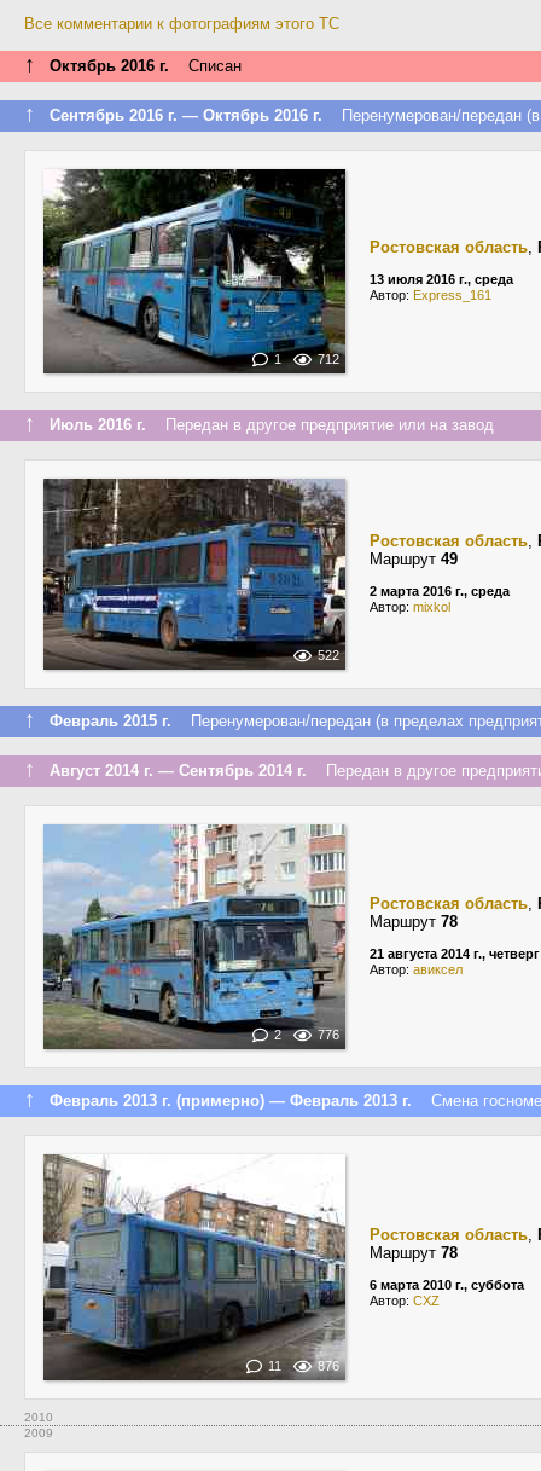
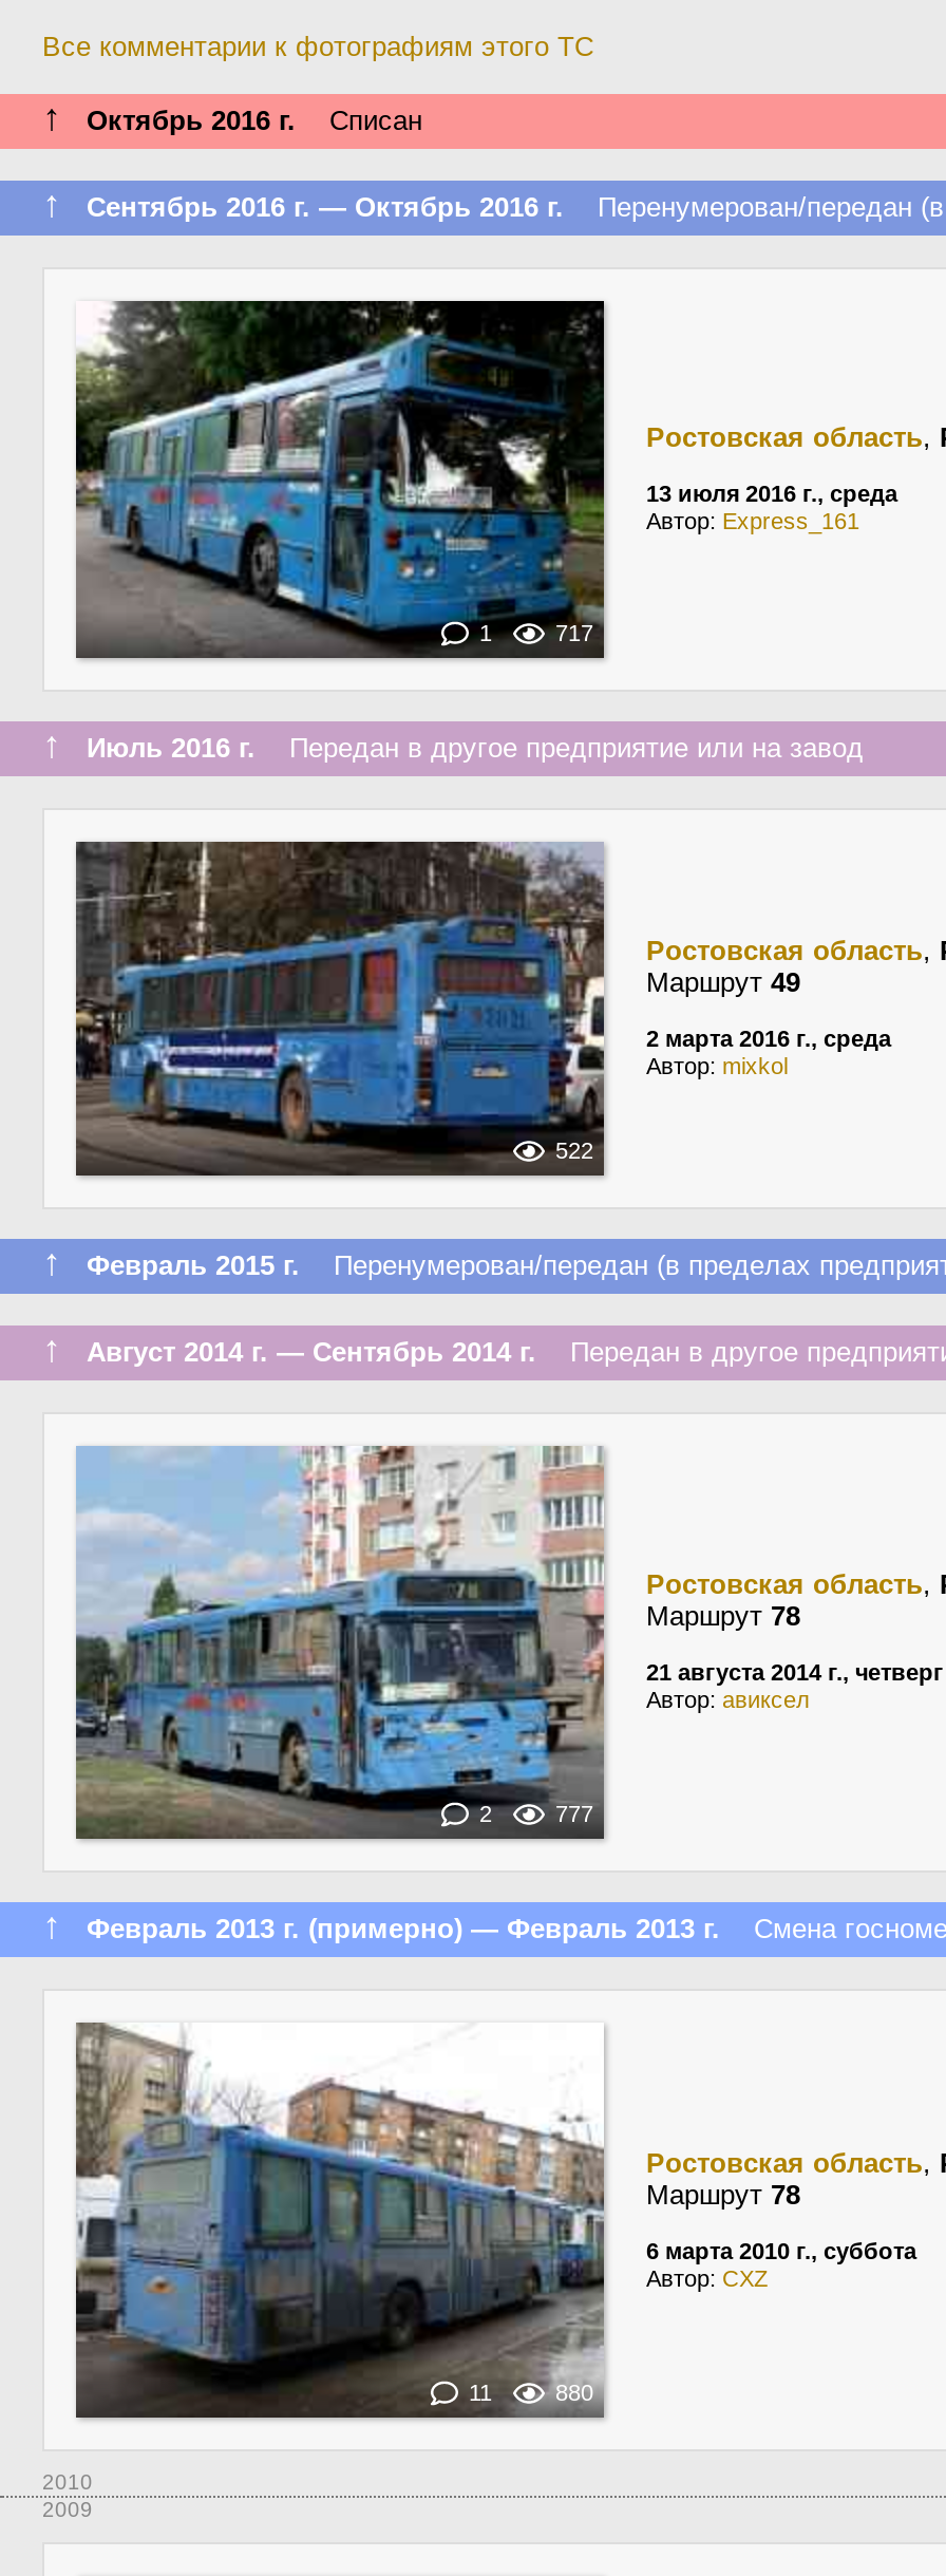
[318,352,339,366] 712 -> [555,620,593,645] 717
[318,1027,339,1042] 776 -> [555,1801,593,1826] 777
[318,1359,339,1373] 876 -> [555,2380,593,2405] 880

